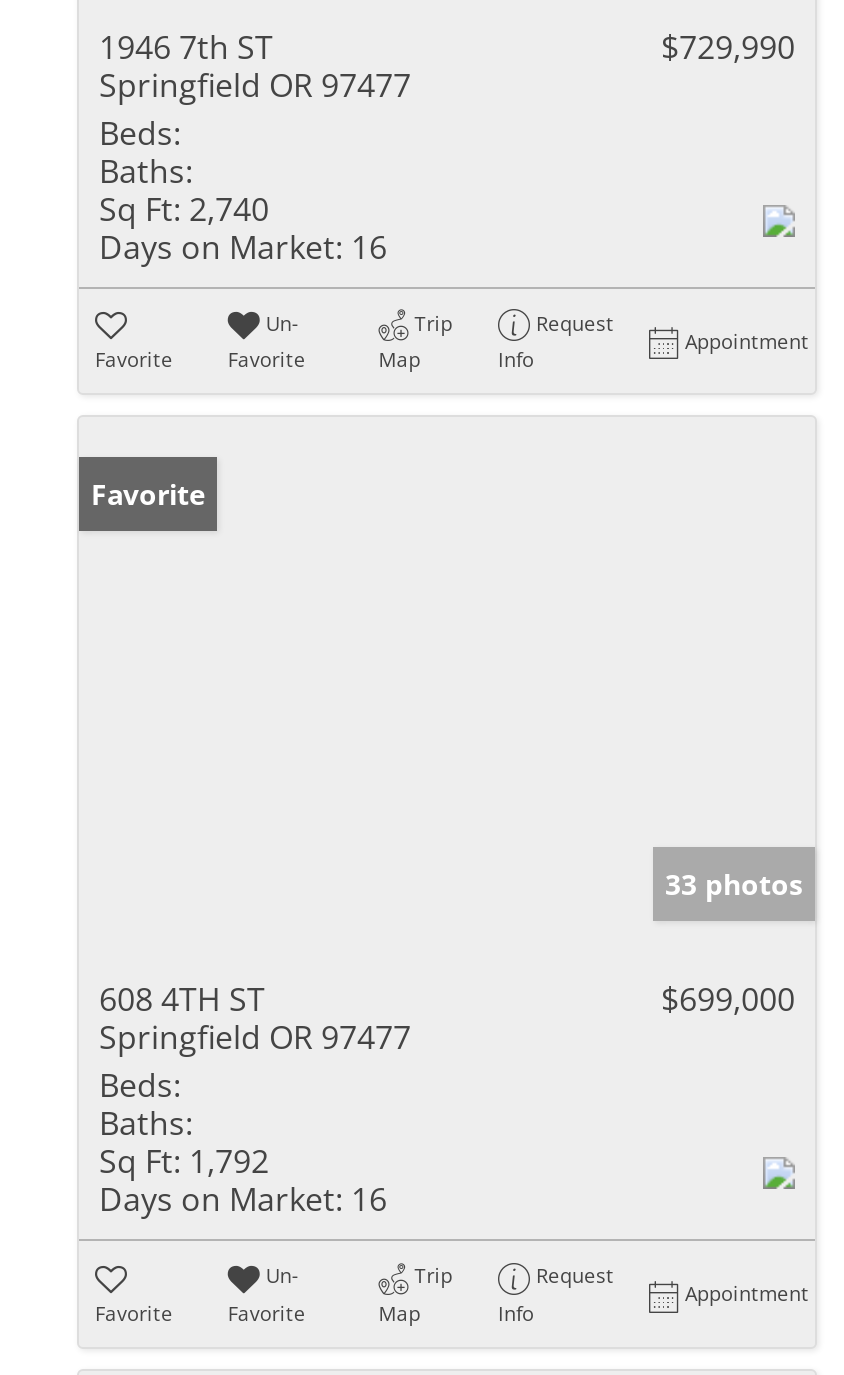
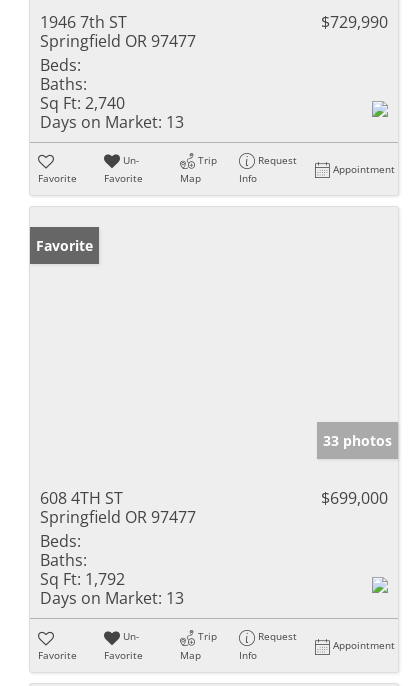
[99,225,387,269] Days on Market: 16 -> [40,111,184,133] Days on Market: 13
[99,1178,387,1222] Days on Market: 16 -> [40,587,184,609] Days on Market: 13

